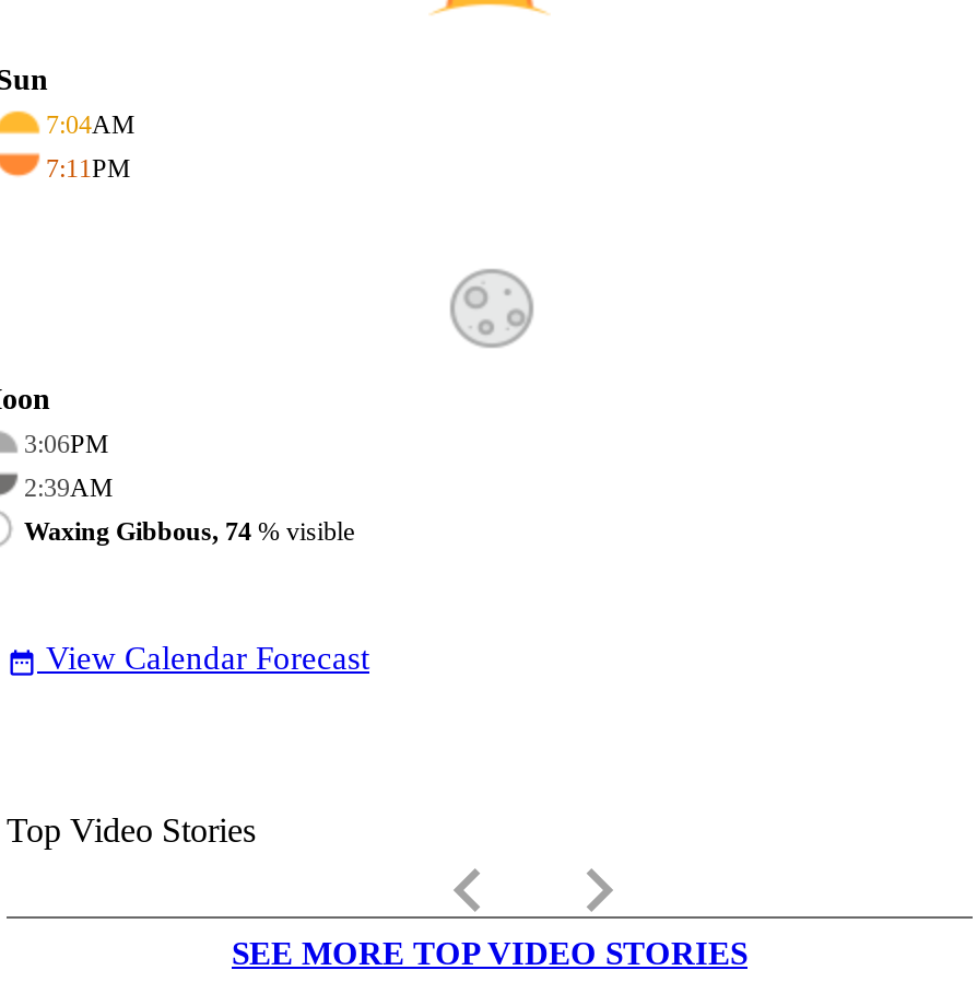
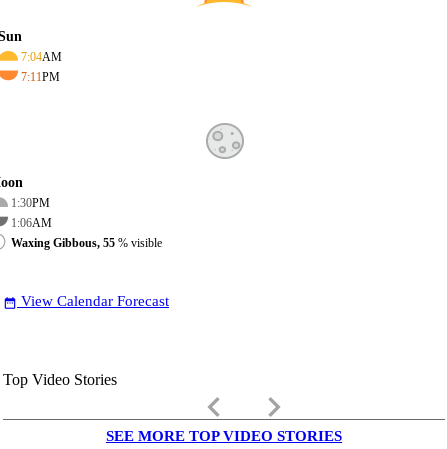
[24,428,109,459] 3:06PM -> [11,196,50,210] 1:30PM
[24,472,114,503] 2:39AM -> [11,216,52,230] 1:06AM
[24,516,354,547] Waxing Gibbous, 74% visible -> [11,236,162,250] Waxing Gibbous, 55% visible

